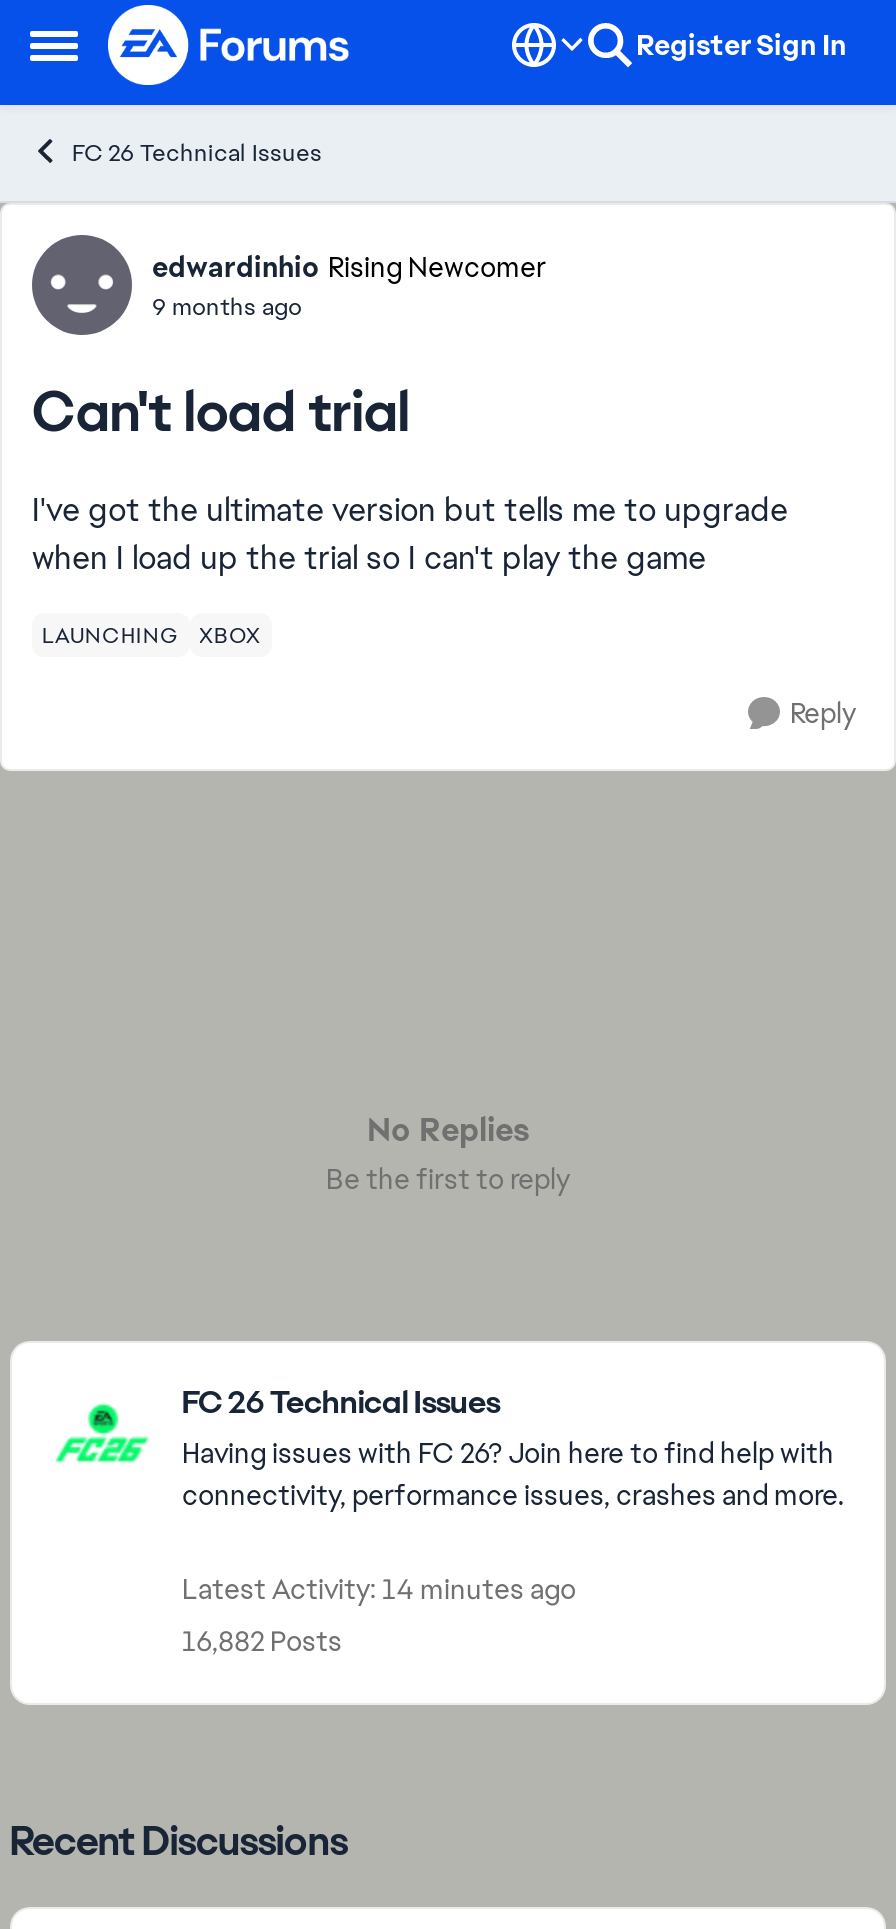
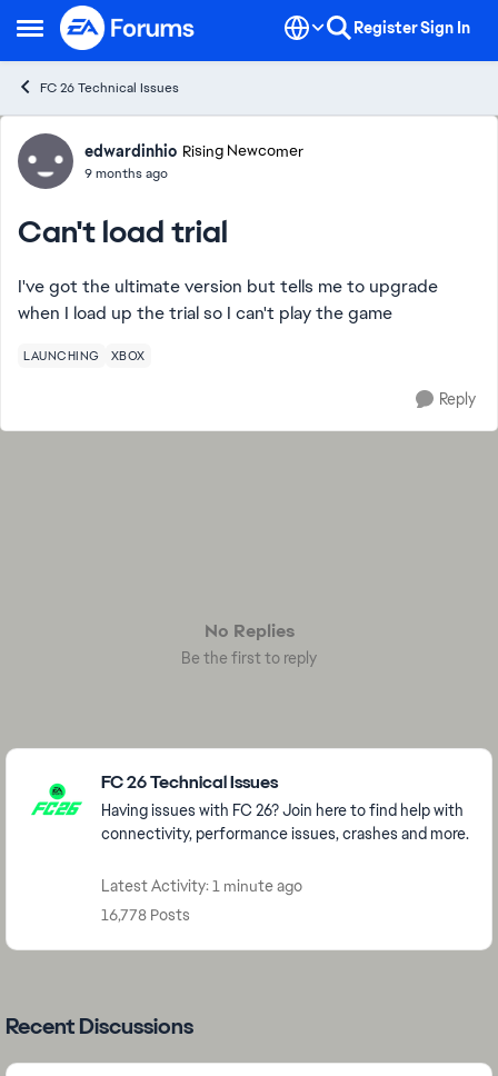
[182,1571,576,1607] Latest Activity: 14 minutes ago -> [101,876,302,896] Latest Activity: 1 minute ago
[182,1623,342,1659] 16,882 Posts -> [101,905,190,925] 16,778 Posts

